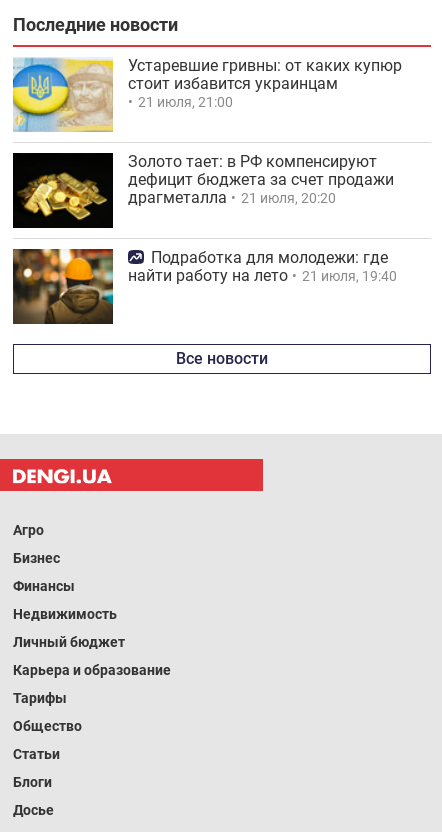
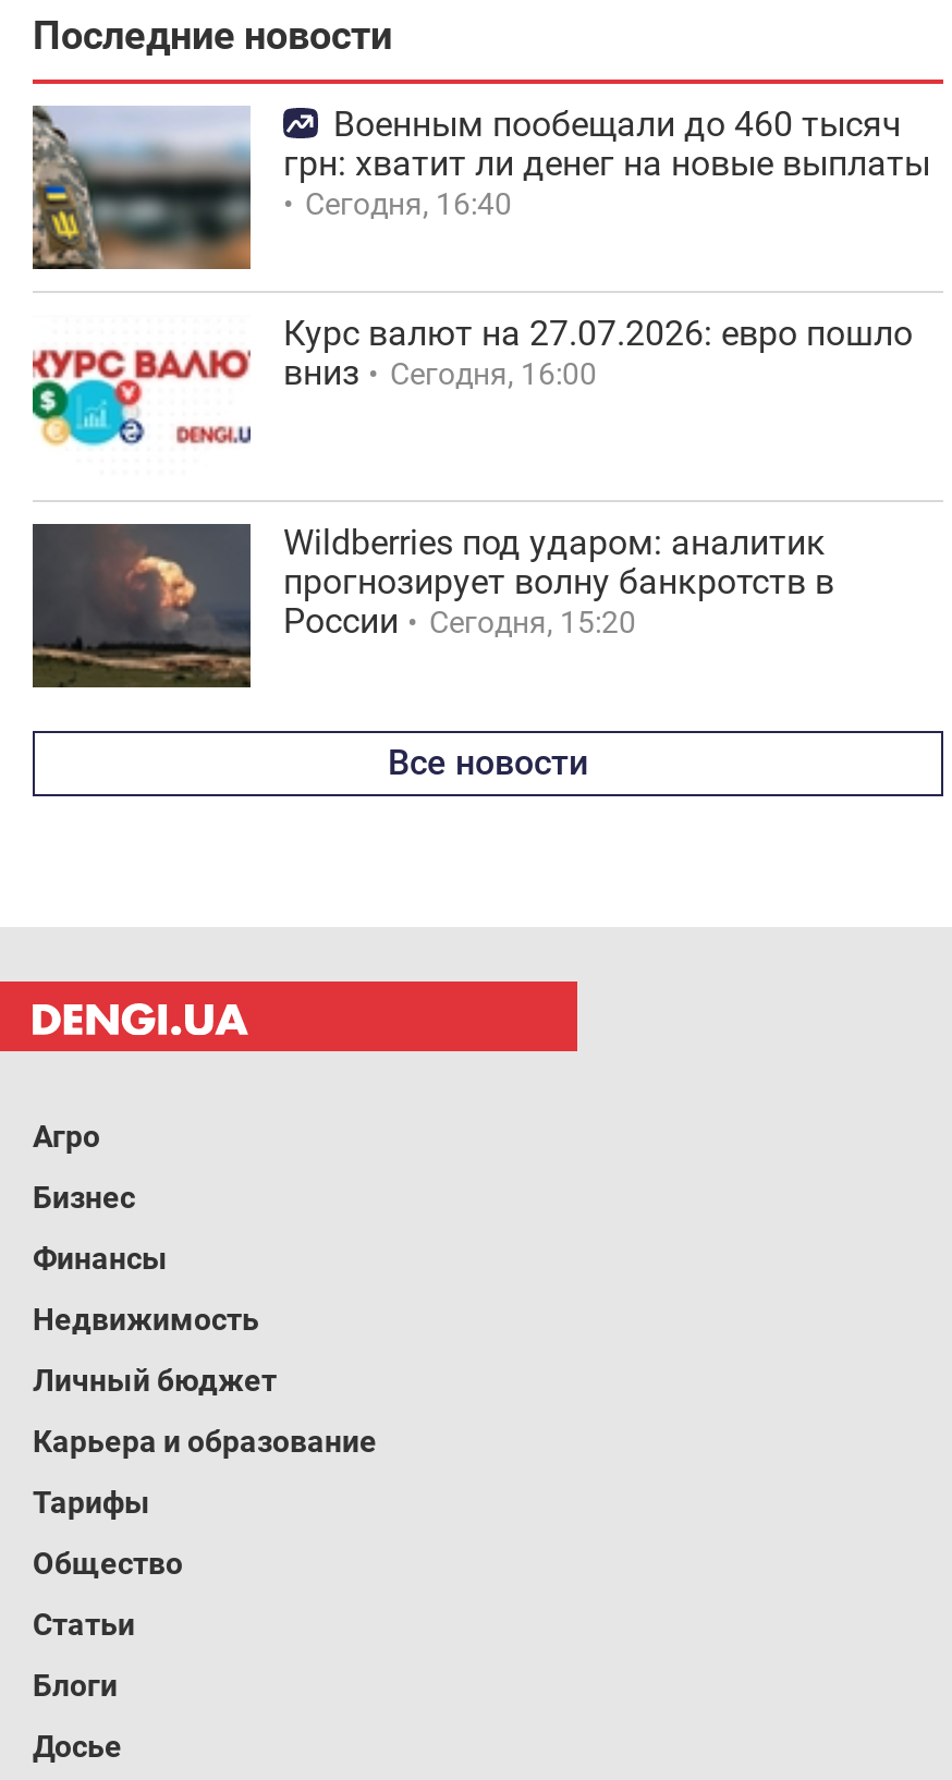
[12,56,402,132] [image] | Устаревшие гривны: от каких купюр | стоит избавится украинцам | 21 июля, 21:00 -> [30,103,930,271] [image] | Военным пообещали до 460 тысяч | грн: хватит ли денег на новые выплаты | Сегодня, 16:40
[12,152,394,229] [image] | Золото тает: в РФ компенсируют | дефицит бюджета за счет продажи | драгметалла | 21 июля, 20:20 -> [30,314,913,478] [image] | Курс валют на 27.07.2026: евро пошло | вниз | Сегодня, 16:00
[13,248,397,321] [image] | Подработка для молодежи: где | найти работу на лето | 21 июля, 19:40 -> [33,522,834,687] [image] | Wildberries под ударом: аналитик | прогнозирует волну банкротств в | России | Сегодня, 15:20

